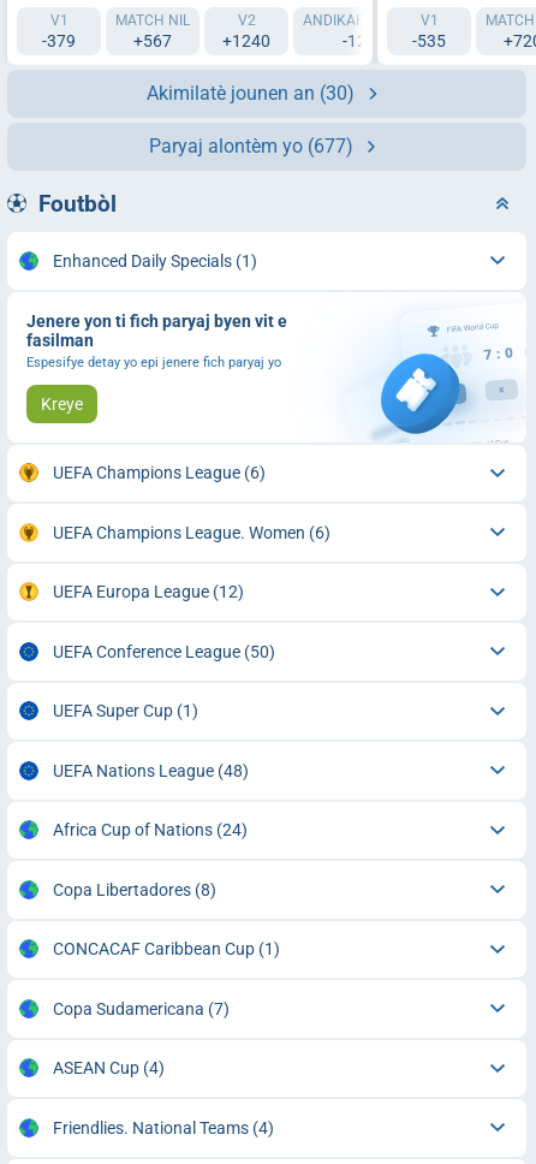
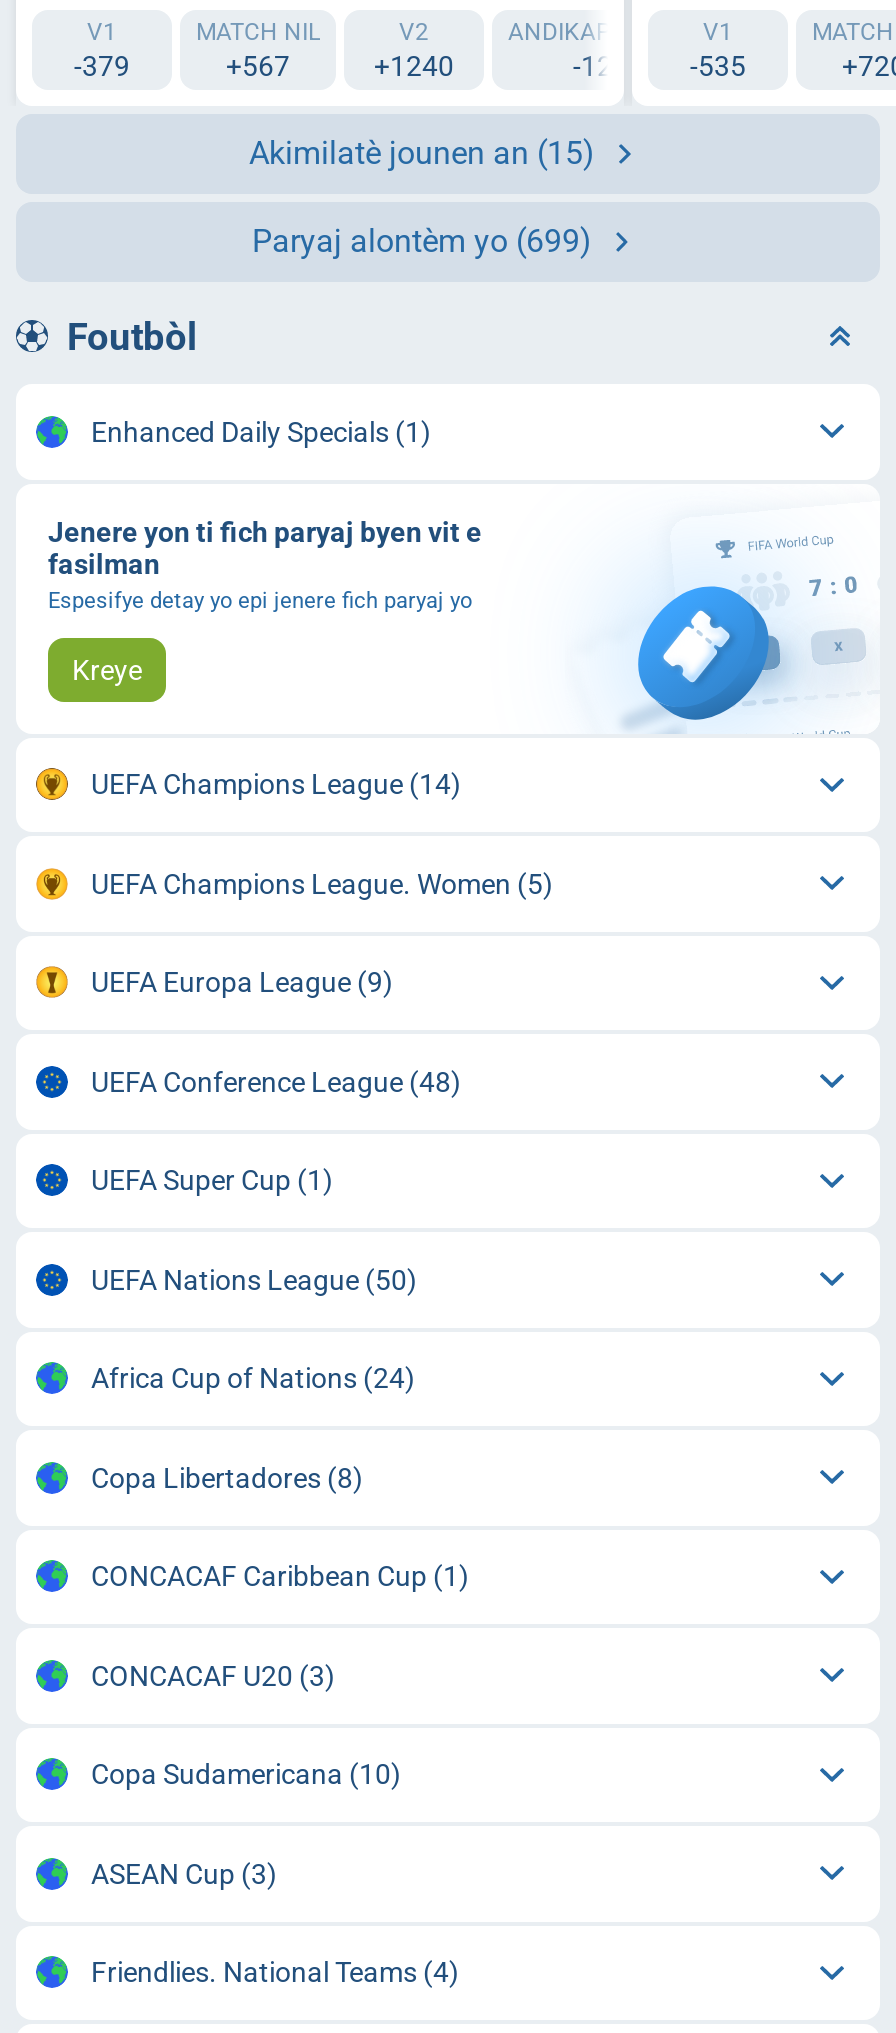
[147,81,355,104] Akimilatè jounen an (30) -> [249,133,595,171] Akimilatè jounen an (15)
[149,134,353,157] Paryaj alontèm yo (677) -> [252,221,592,259] Paryaj alontèm yo (699)
[52,463,265,482] UEFA Champions League (6) -> [91,768,461,800] UEFA Champions League (14)
[52,523,330,542] UEFA Champions League. Women (6) -> [91,868,553,900] UEFA Champions League. Women (5)
[52,582,243,601] UEFA Europa League (12) -> [91,966,393,998] UEFA Europa League (9)
[52,642,275,661] UEFA Conference League (50) -> [91,1066,461,1098] UEFA Conference League (48)
[52,761,248,780] UEFA Nations League (48) -> [91,1264,417,1296] UEFA Nations League (50)
[52,999,229,1078] Copa Sudamericana (7) | ASEAN Cup (4) -> [91,1660,401,1890] CONCACAF U20 (3) | Copa Sudamericana (10) | ASEAN Cup (3)

